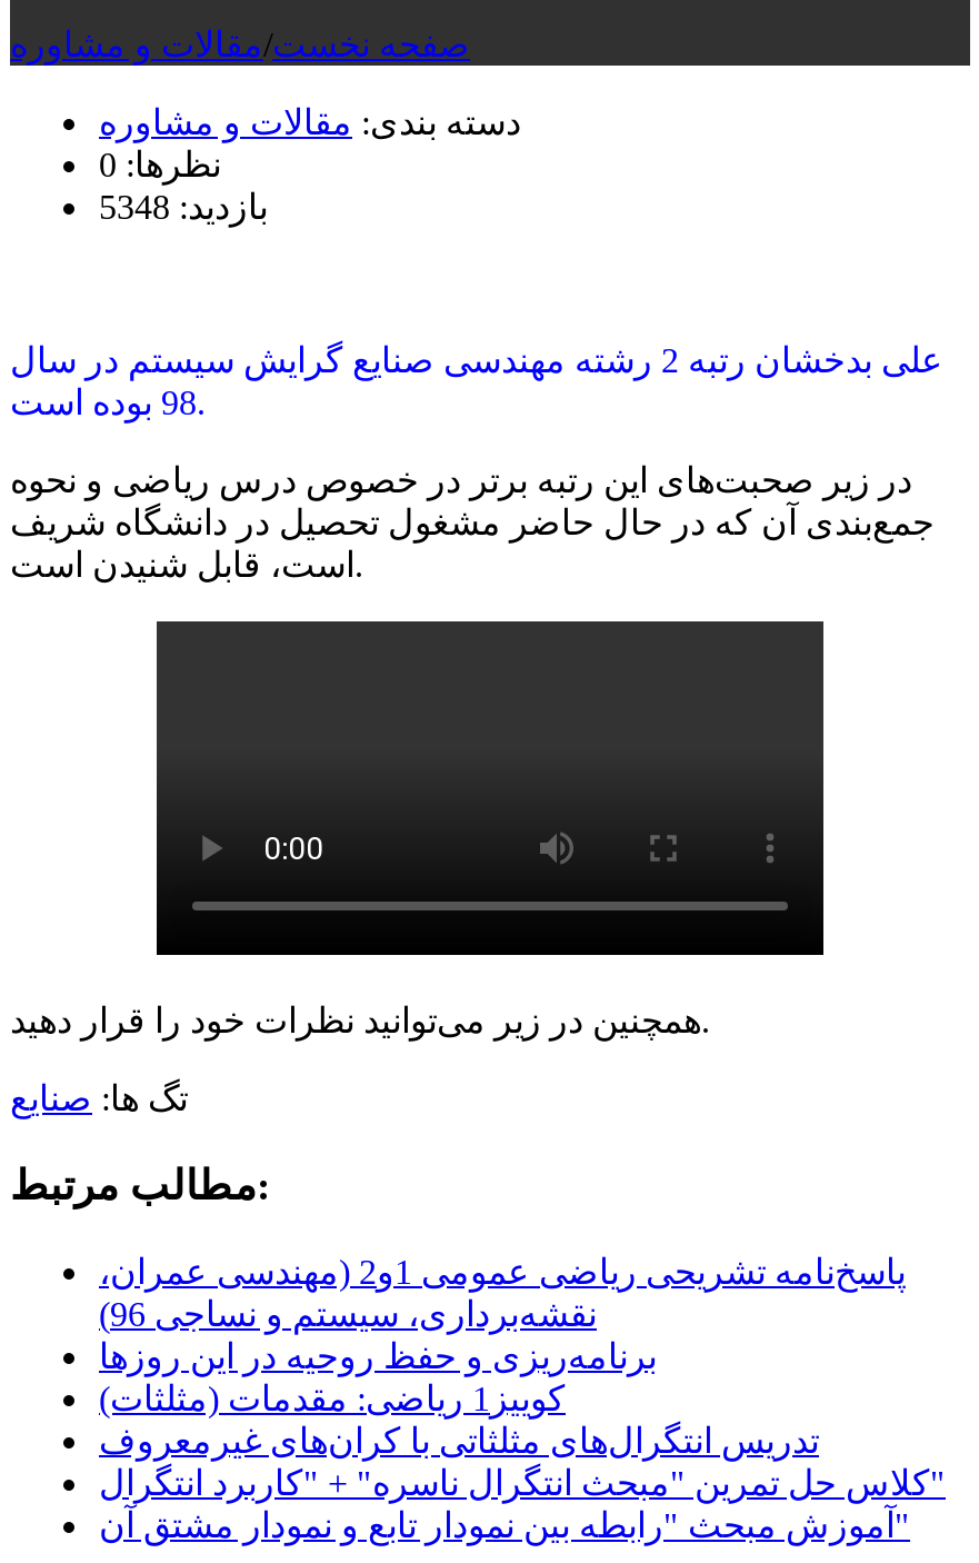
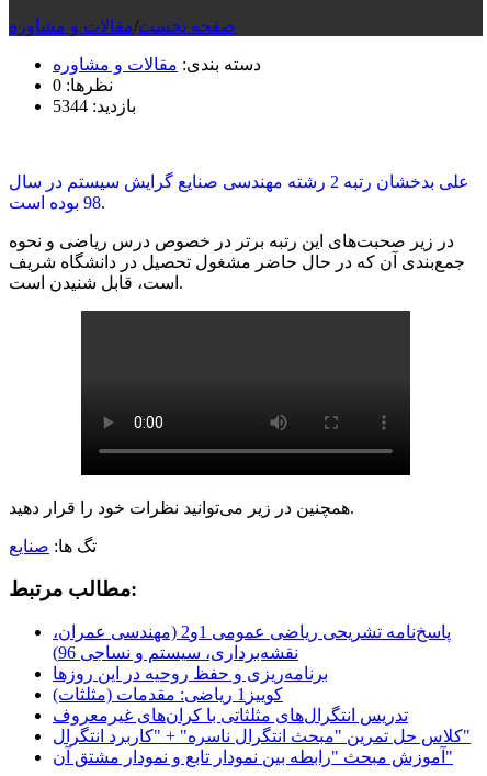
[99,188,268,225] بازدید: 5348 -> [53,96,136,115] بازدید: 5344

